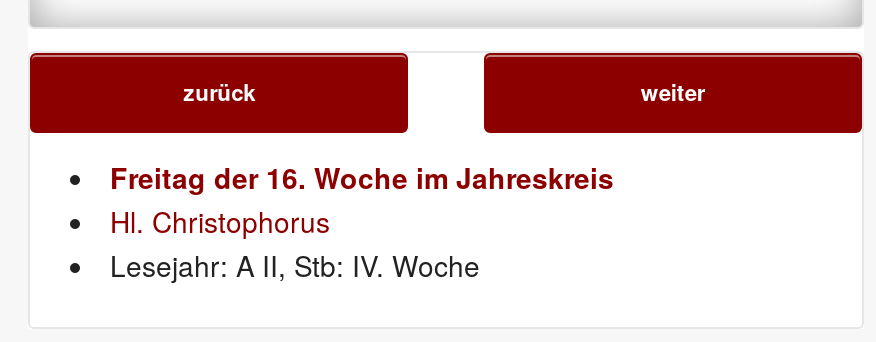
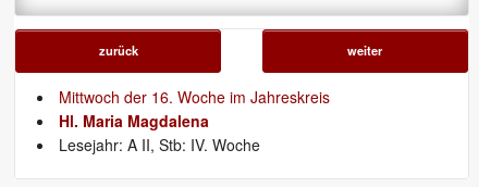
[110,157,614,241] Freitag der 16. Woche im Jahreskreis | Hl. Christophorus -> [59,86,330,131] Mittwoch der 16. Woche im Jahreskreis | Hl. Maria Magdalena

